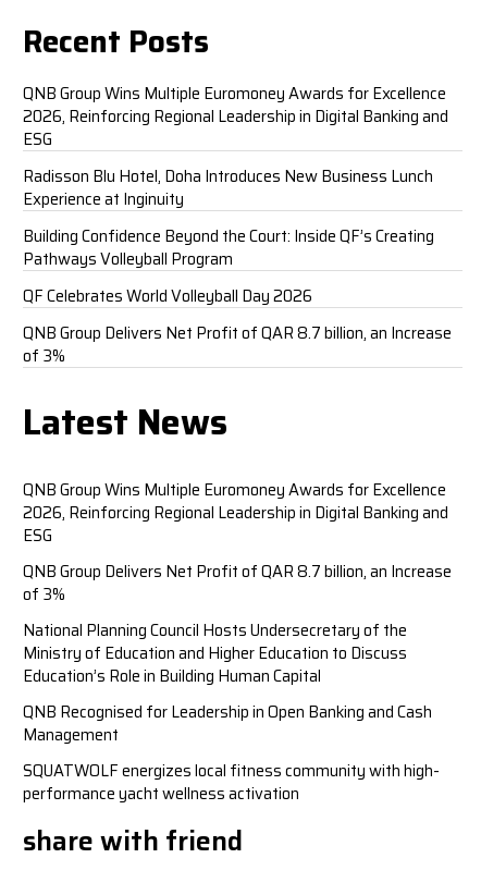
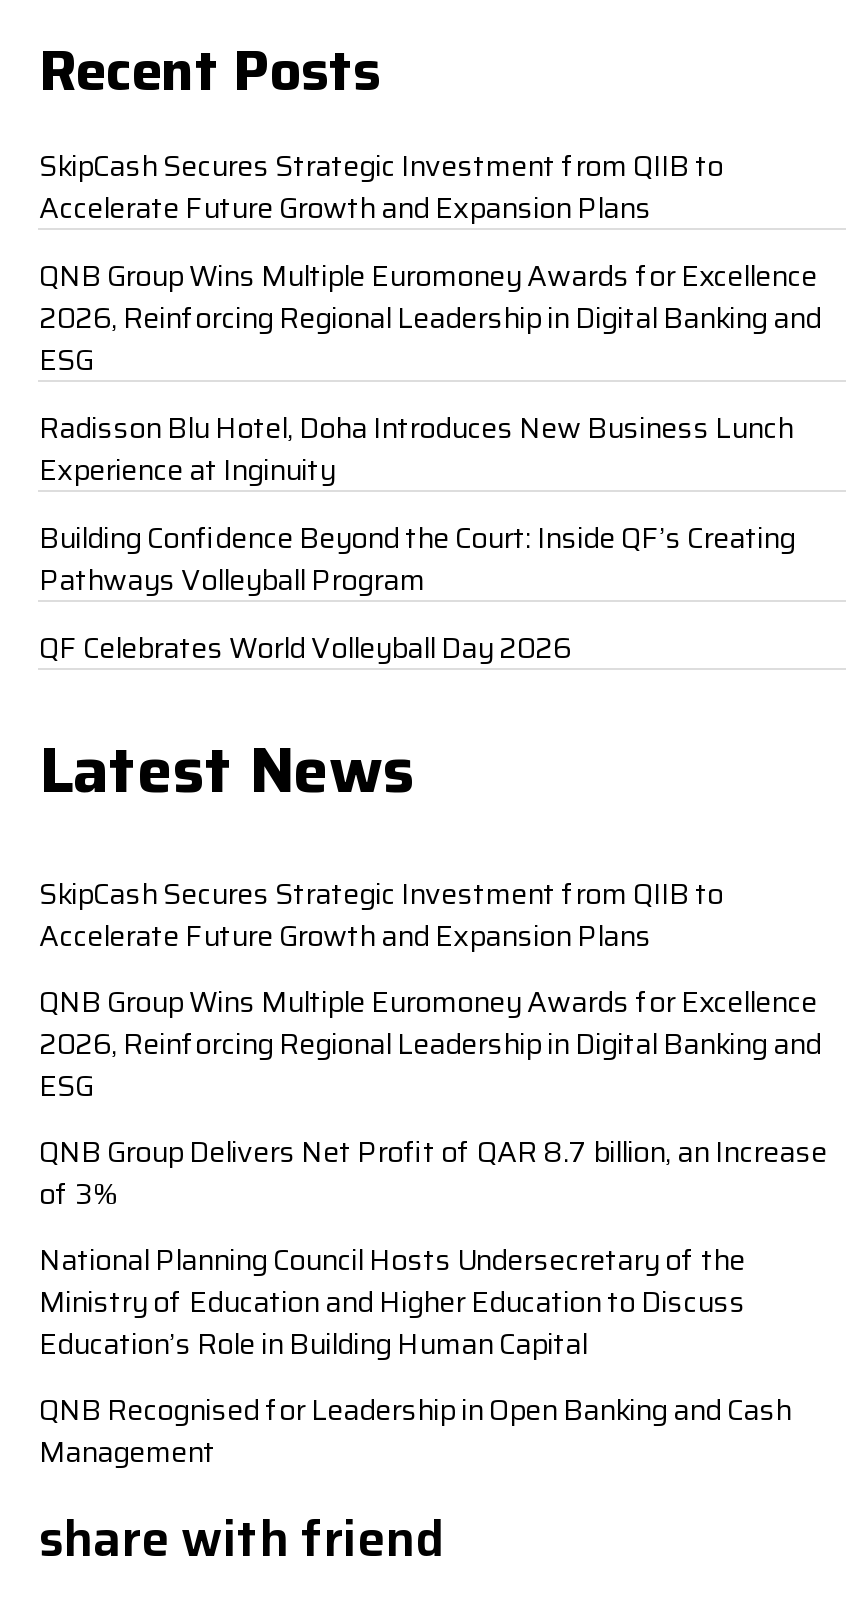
none -> [39,142,723,230] SkipCash Secures Strategic Investment from QIIB to | Accelerate Future Growth and Expansion Plans
moved [23,81,449,308] -> [39,252,821,670]: QNB Group Wins Multiple Euromoney Awards for Excellence | 2026, Reinforcing Regional Leadership in Digital Banking and | ESG | Radisson Blu Hotel, Doha Introduces New Business Lunch | Experience at Inginuity | Building Confidence Beyond the Court: Inside QF’s Creating | Pathways Volleyball Program | QF Celebrates World Volleyball Day 2026
[23,320,452,368] QNB Group Delivers Net Profit of QAR 8.7 billion, an Increase | of 3% -> none
none -> [39,869,723,957] SkipCash Secures Strategic Investment from QIIB to | Accelerate Future Growth and Expansion Plans
moved [23,476,452,746] -> [39,977,827,1473]: QNB Group Wins Multiple Euromoney Awards for Excellence | 2026, Reinforcing Regional Leadership in Digital Banking and | ESG | ... | QNB Recognised for Leadership in Open Banking and Cash | Management
[23,757,440,805] SQUATWOLF energizes local fitness community with high- | performance yacht wellness activation -> none

